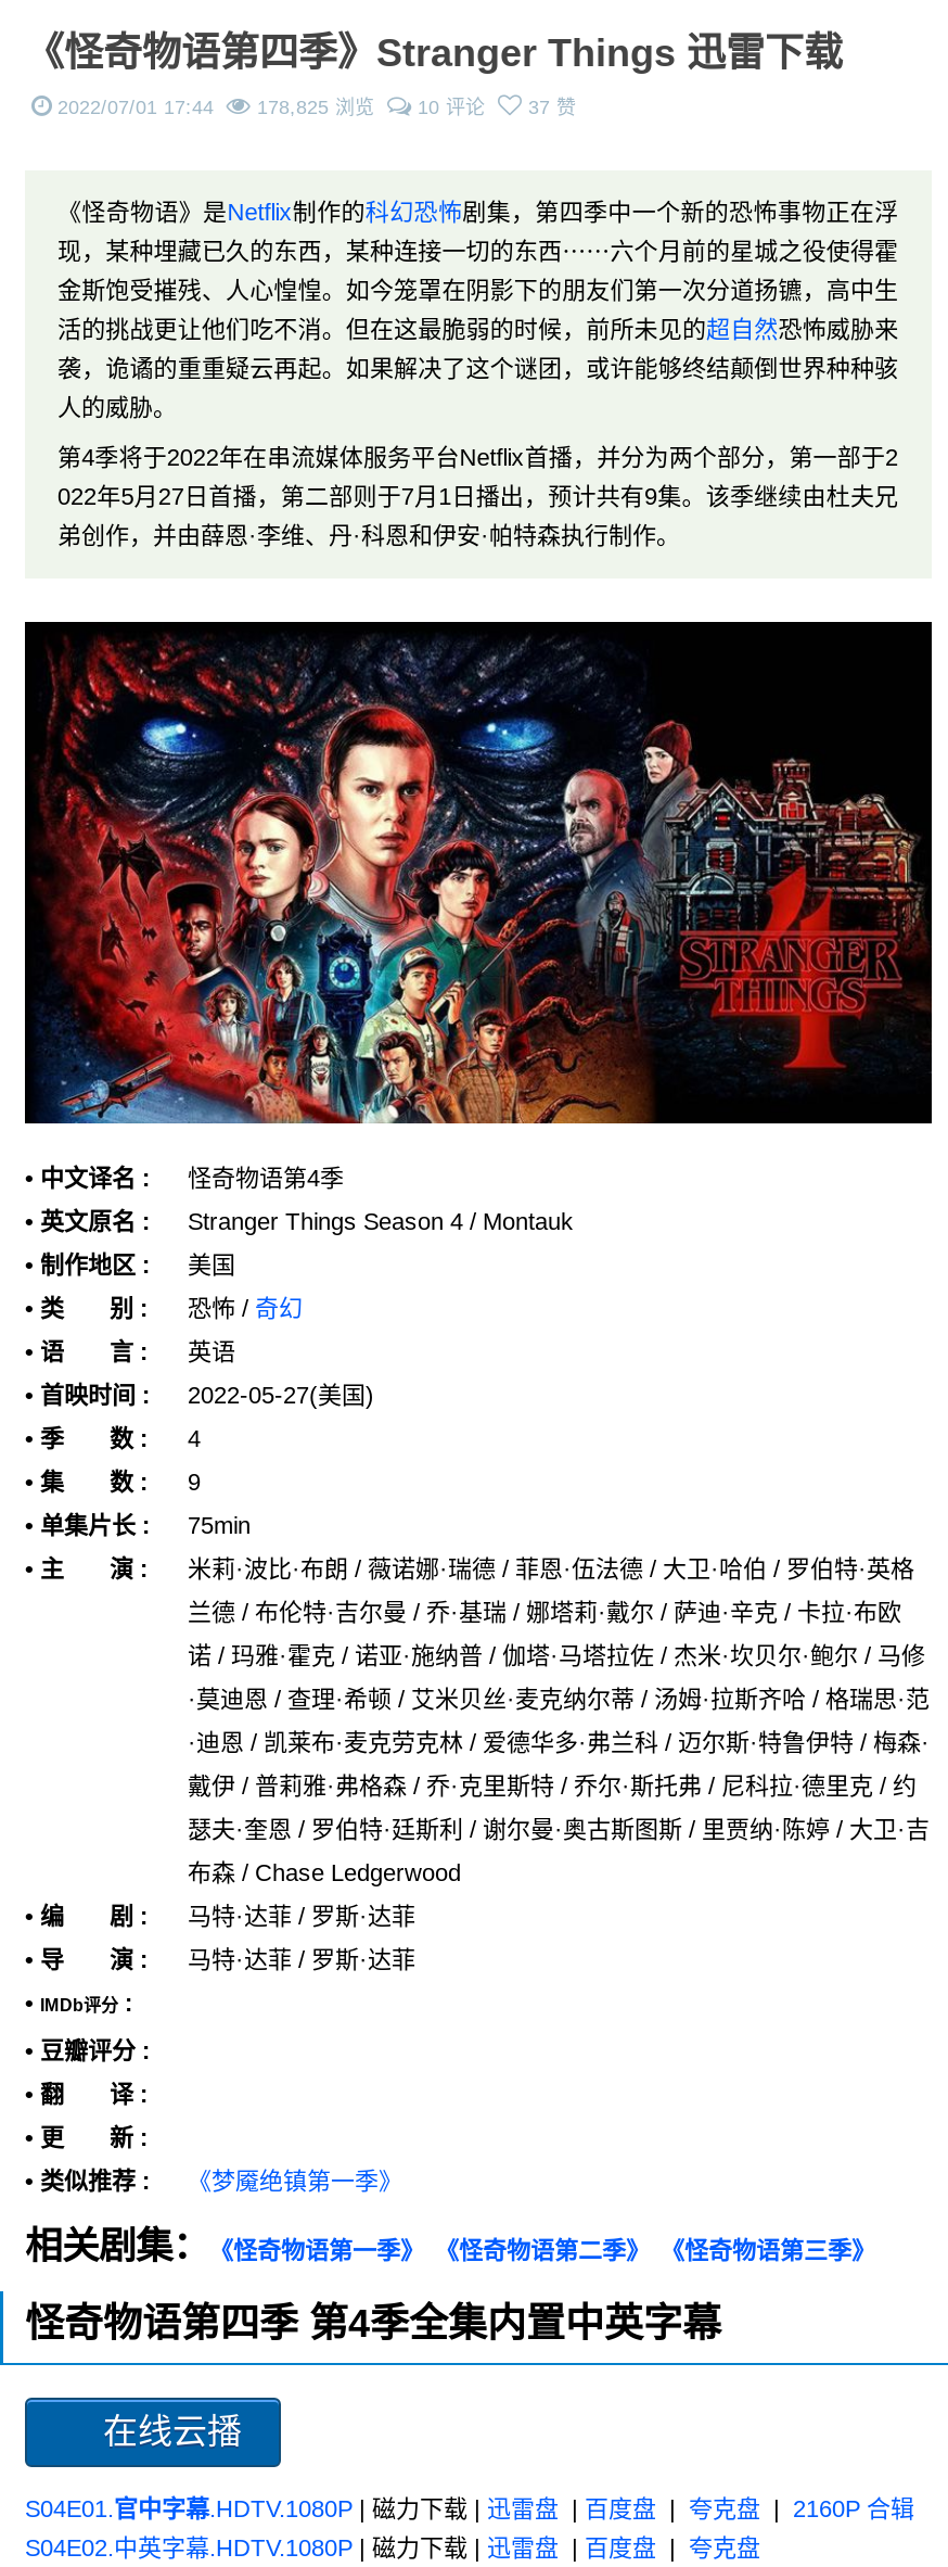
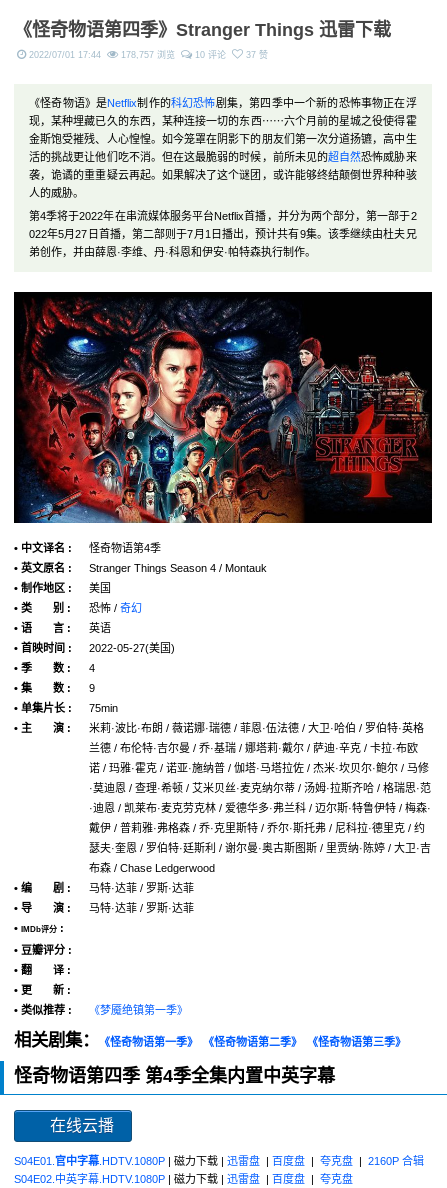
[57,97,576,118] 2022/07/01 17:44 178,825 浏览 10 评论 37 赞 -> [29,50,268,60] 2022/07/01 17:44 178,757 浏览 10 评论 37 赞

